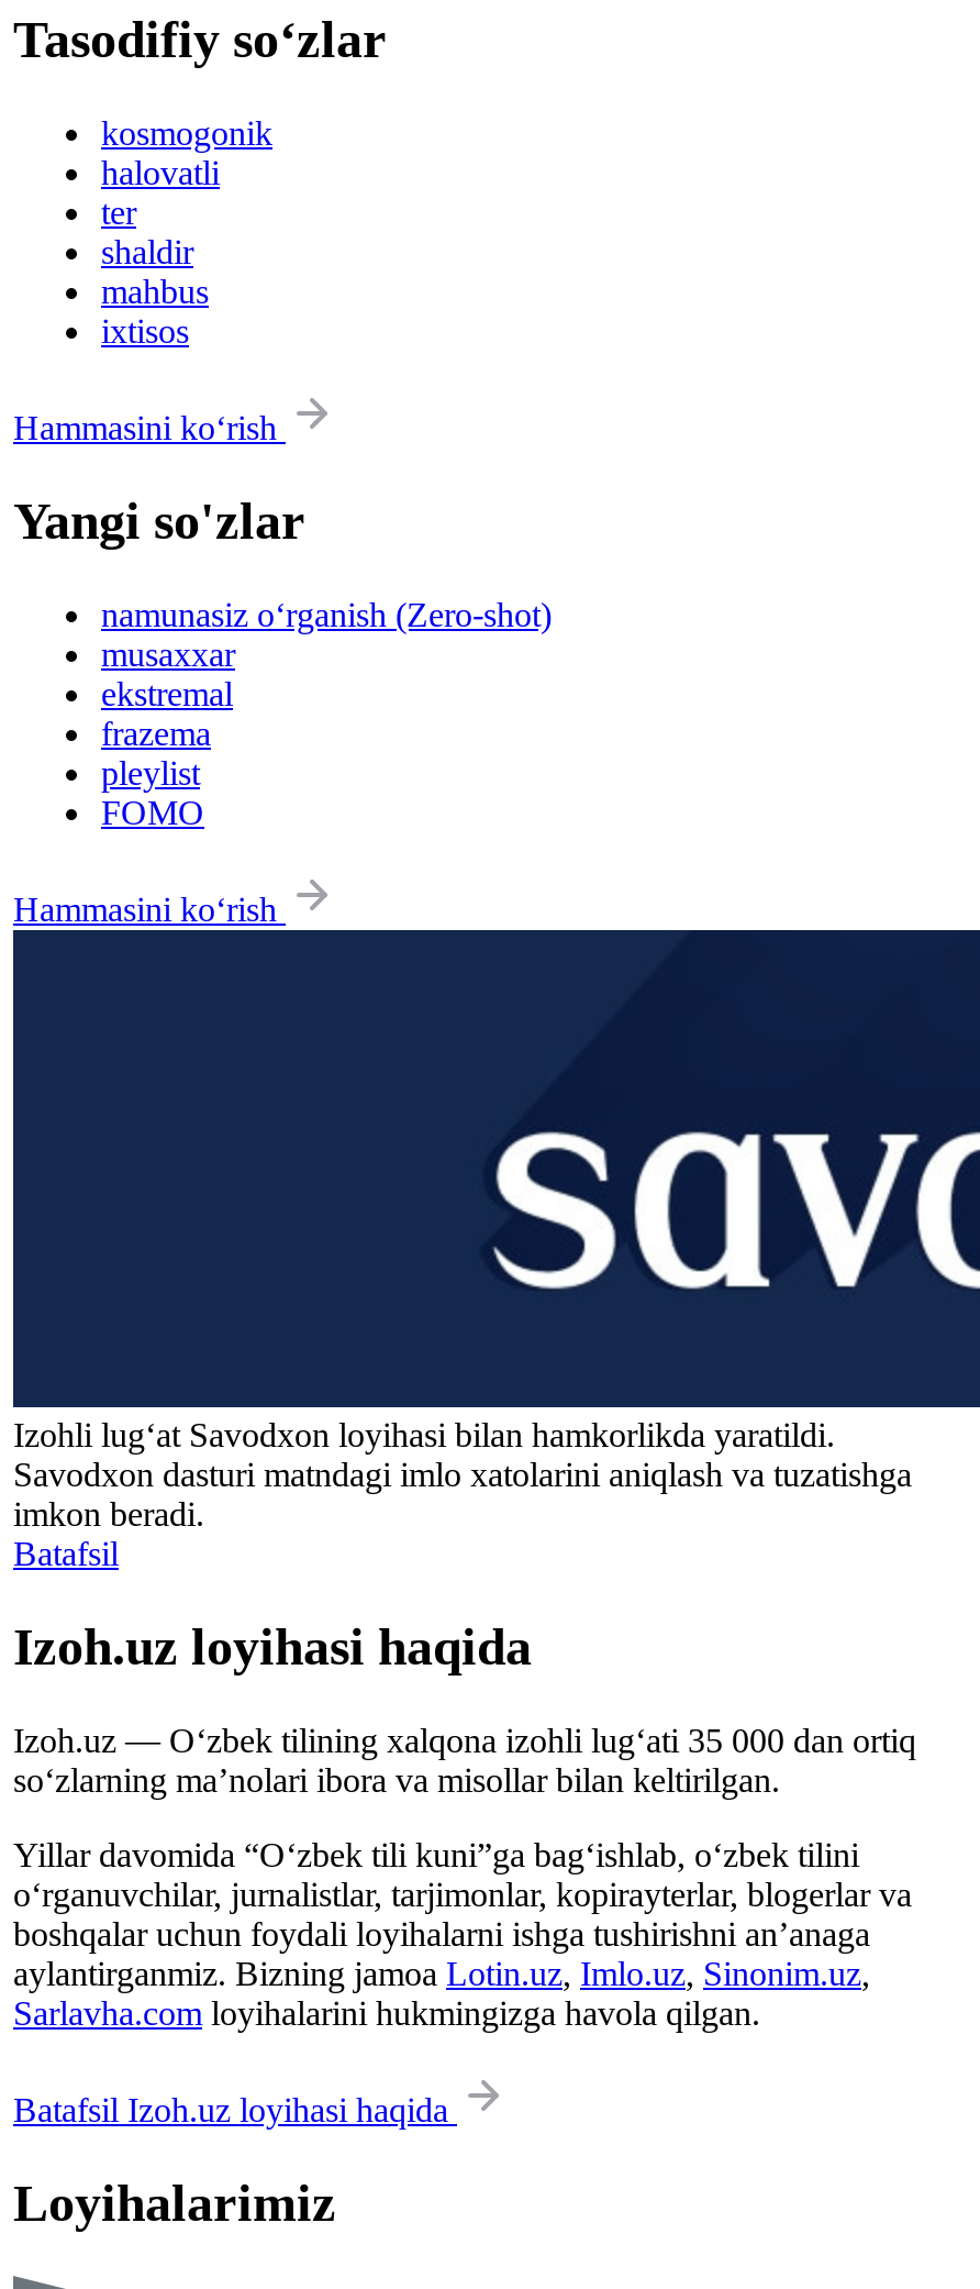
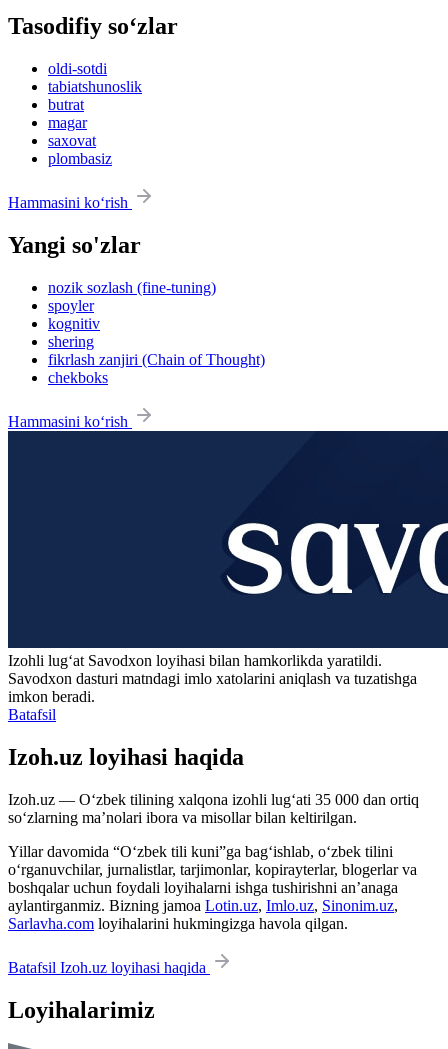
[101,114,272,350] kosmogonik | halovatli | ter | shaldir | mahbus | ixtisos -> [48,60,142,167] oldi-sotdi | tabiatshunoslik | butrat | magar | saxovat | plombasiz
[101,595,552,831] namunasiz o‘rganish (Zero-shot) | musaxxar | ekstremal | frazema | pleylist | FOMO -> [48,279,265,386] nozik sozlash (fine-tuning) | spoyler | kognitiv | shering | fikrlash zanjiri (Chain of Thought) | chekboks

